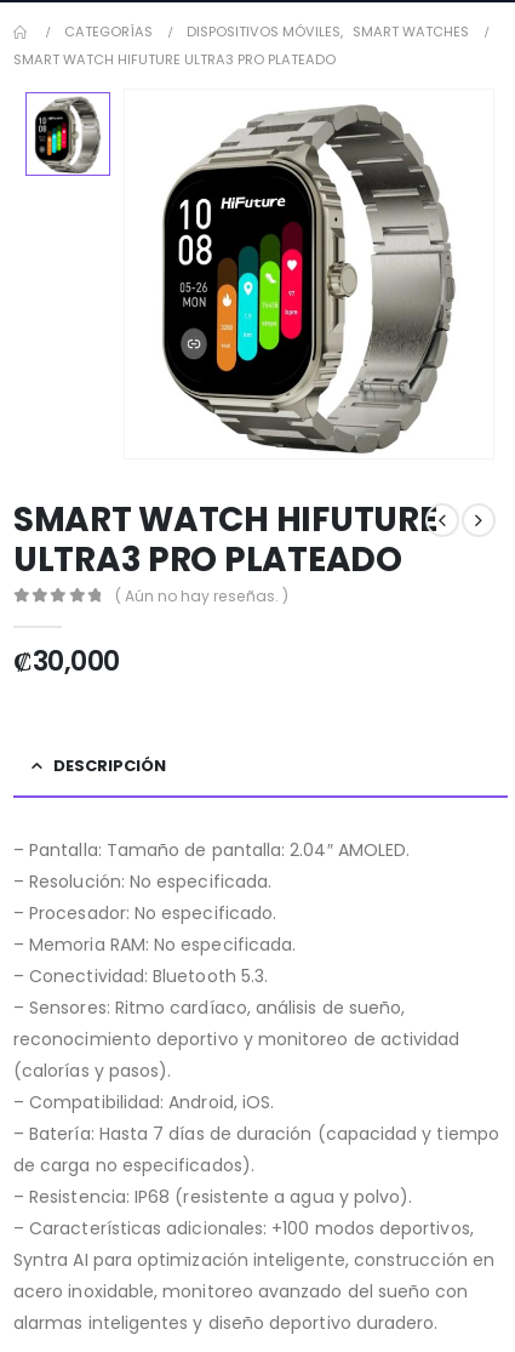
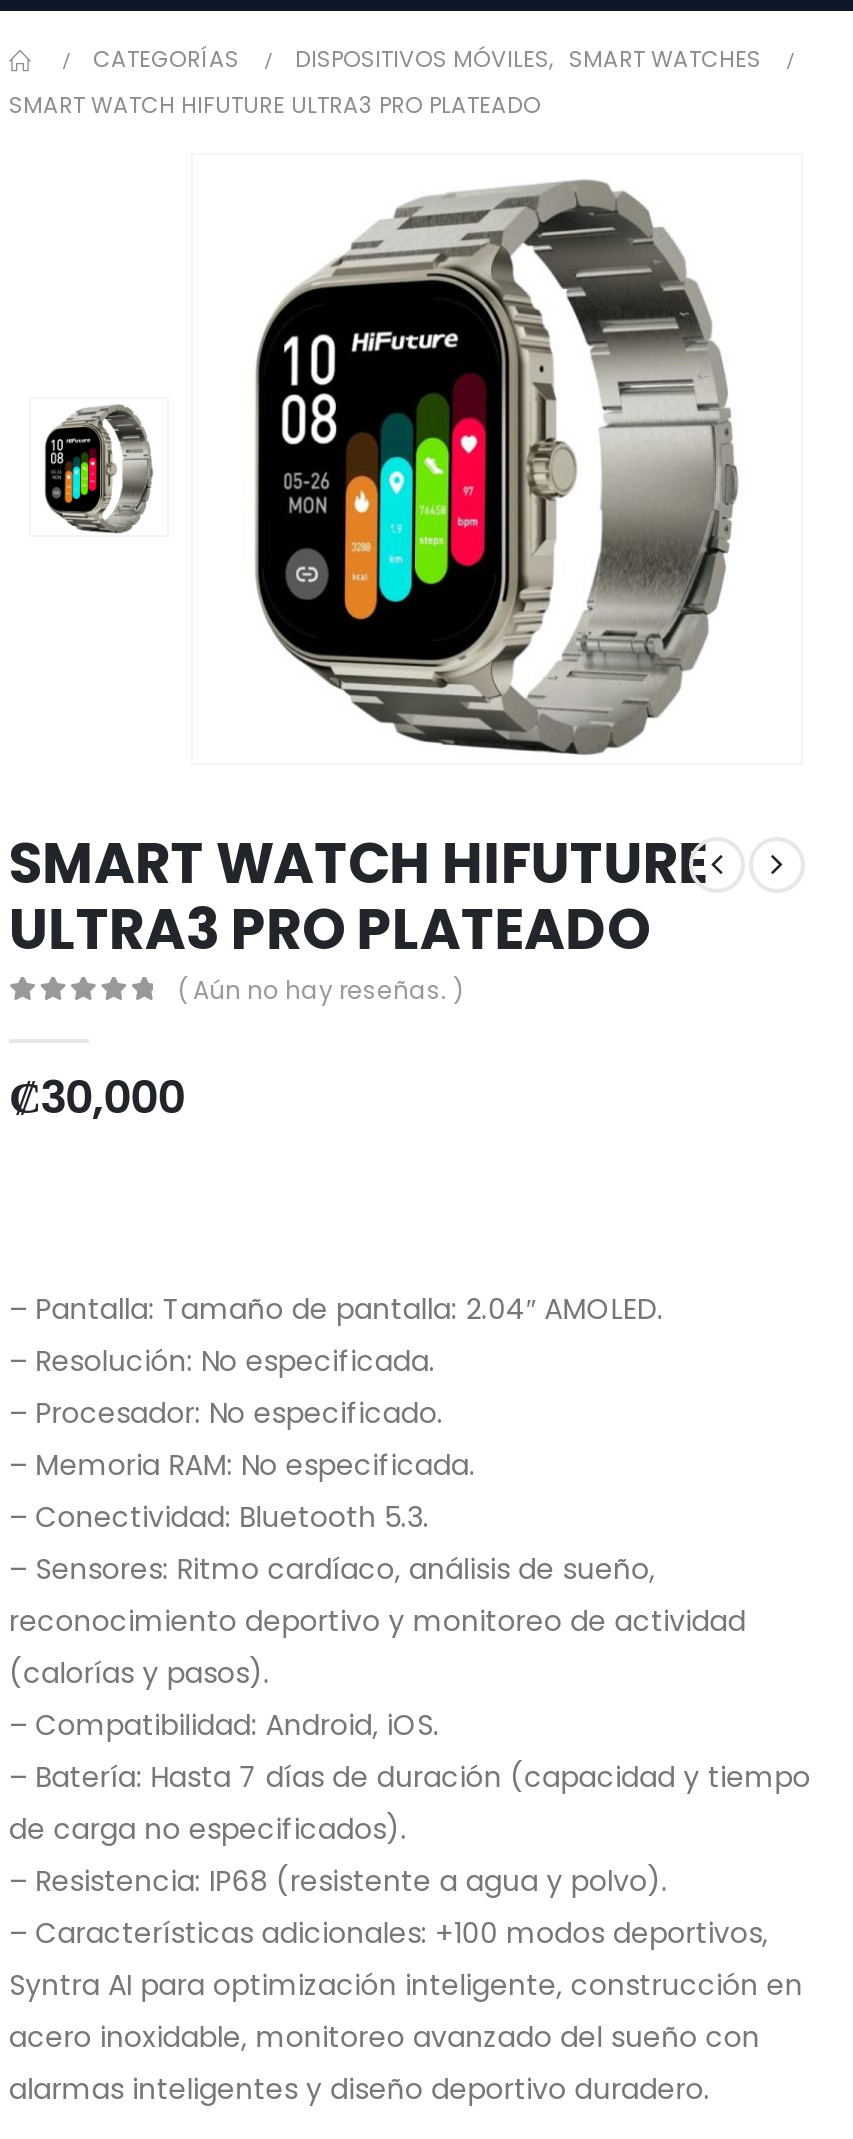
none -> [43,403,155,535] [image]
[24,91,111,177] [image] -> none
[53,754,166,777] DESCRIPCIÓN -> none

